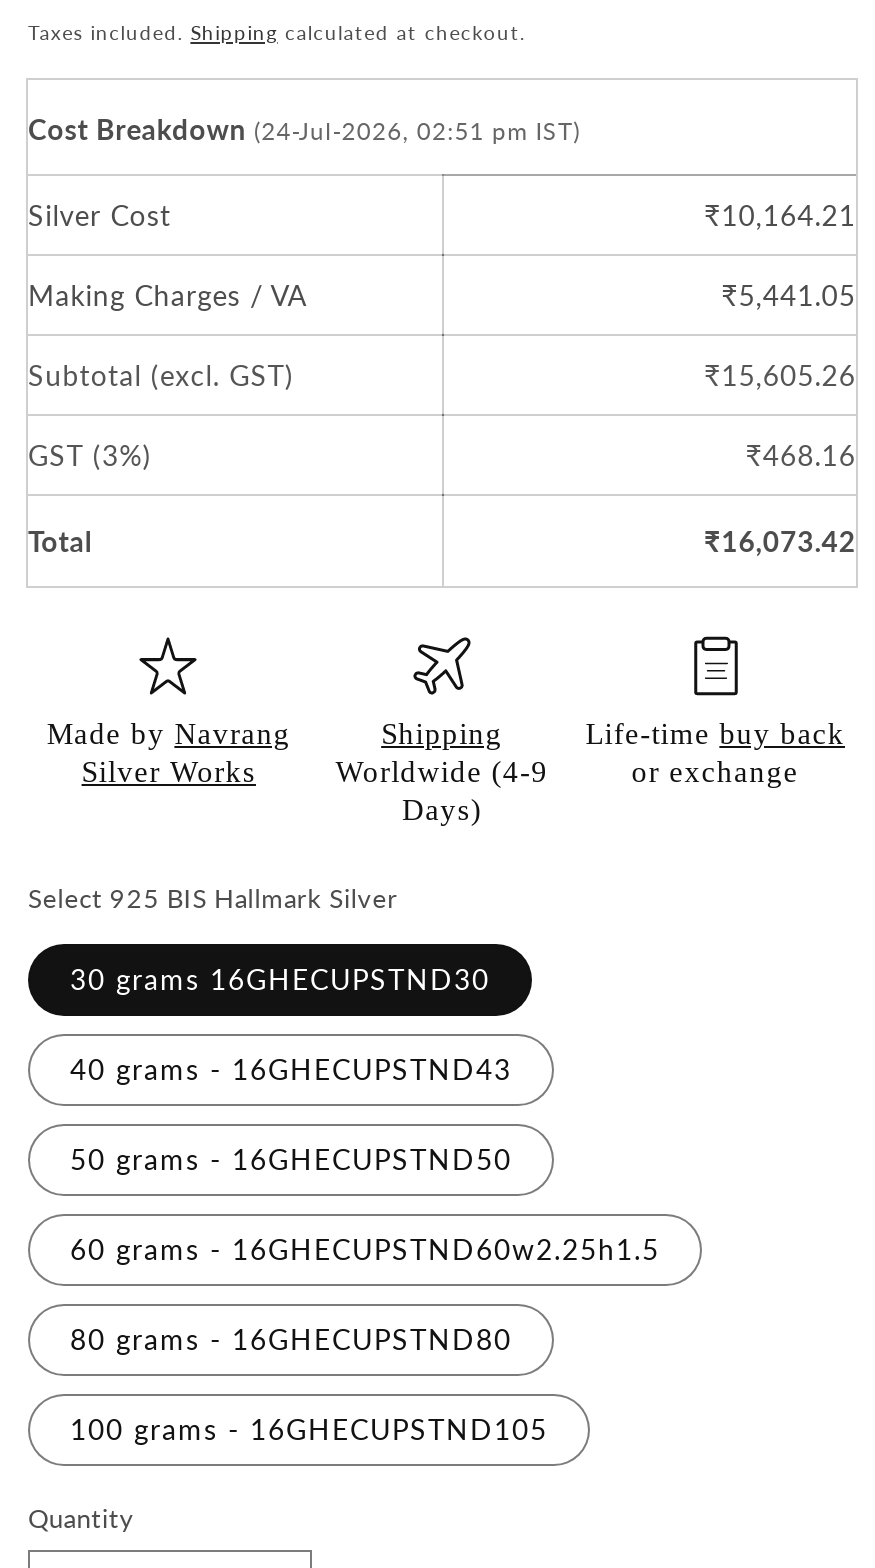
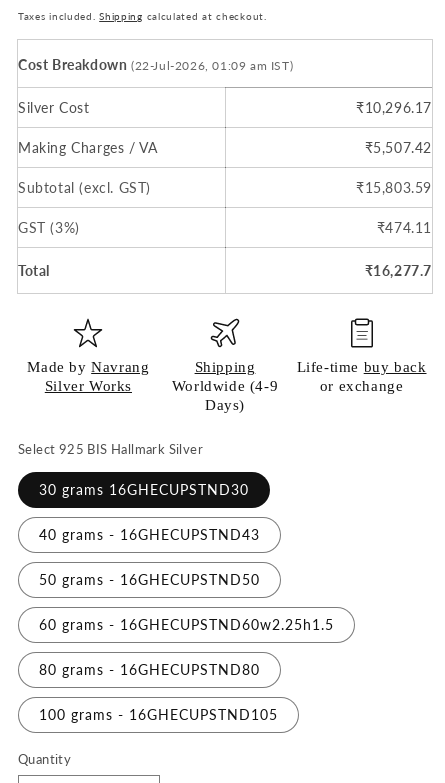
[28,112,580,146] Cost Breakdown (24-Jul-2026, 02:51 pm IST) -> [18,56,293,73] Cost Breakdown (22-Jul-2026, 01:09 am IST)
[704,198,856,232] ₹10,164.21 -> [356,99,432,116] ₹10,296.17
[721,278,856,312] ₹5,441.05 -> [365,139,432,156] ₹5,507.42
[704,358,856,392] ₹15,605.26 -> [356,179,432,196] ₹15,803.59
[746,438,856,472] ₹468.16 -> [377,219,432,236] ₹474.11
[704,524,856,558] ₹16,073.42 -> [365,262,432,279] ₹16,277.7

